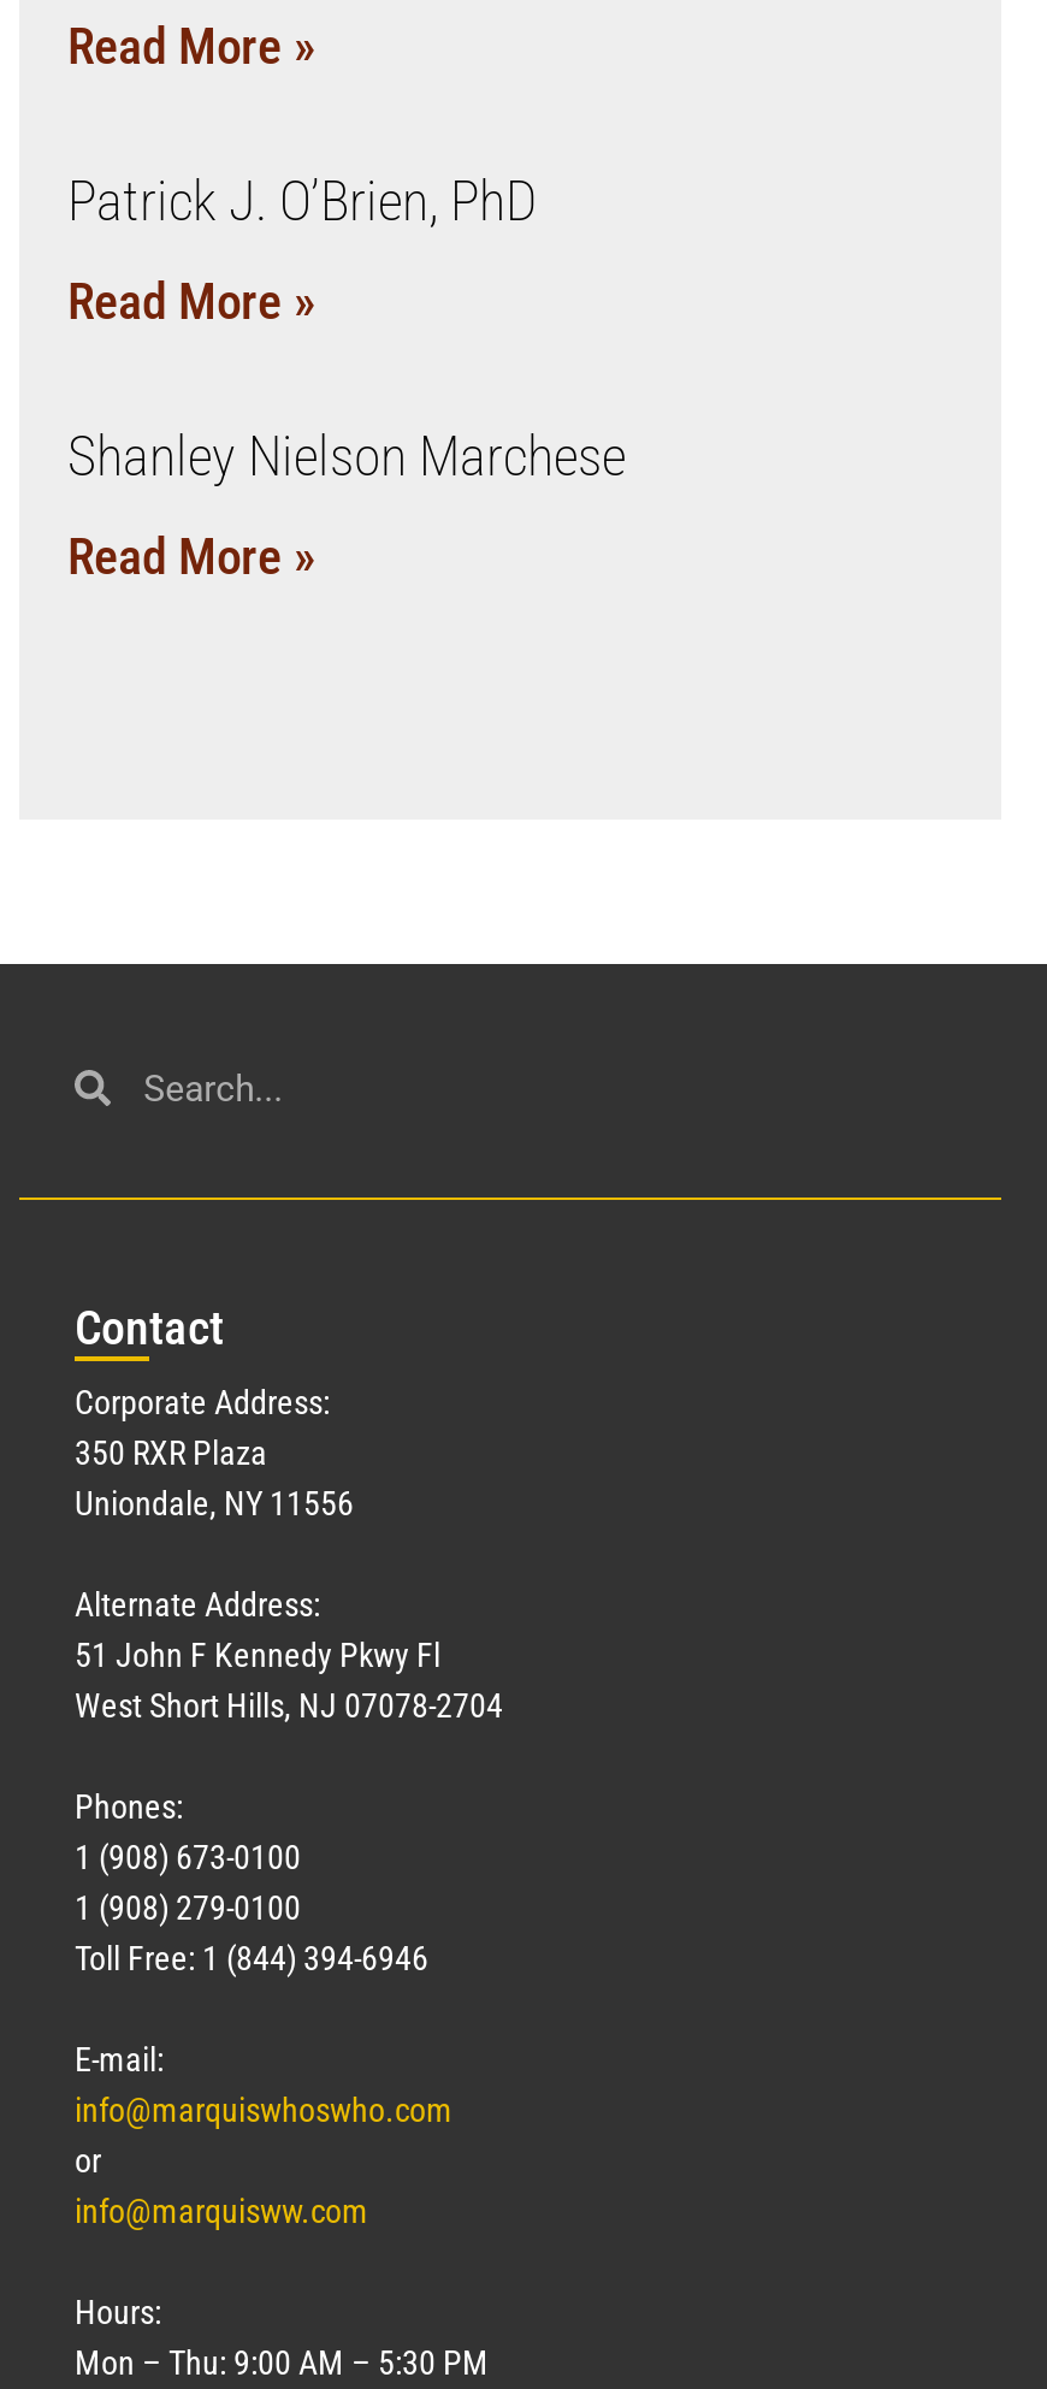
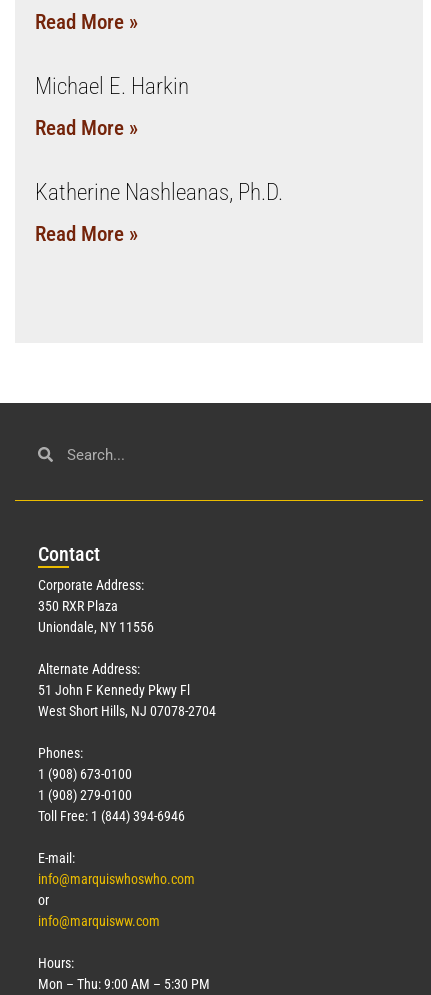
[67,169,537,234] Patrick J. O’Brien, PhD -> [35,73,189,100] Michael E. Harkin
[67,424,626,489] Shanley Nielson Marchese -> [35,179,283,206] Katherine Nashleanas, Ph.D.

